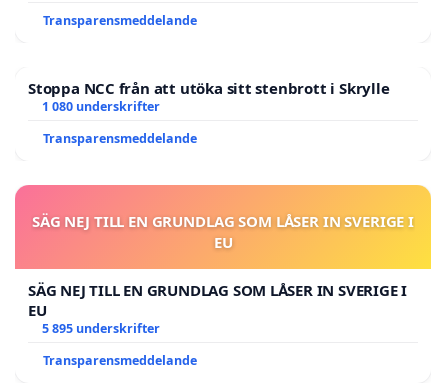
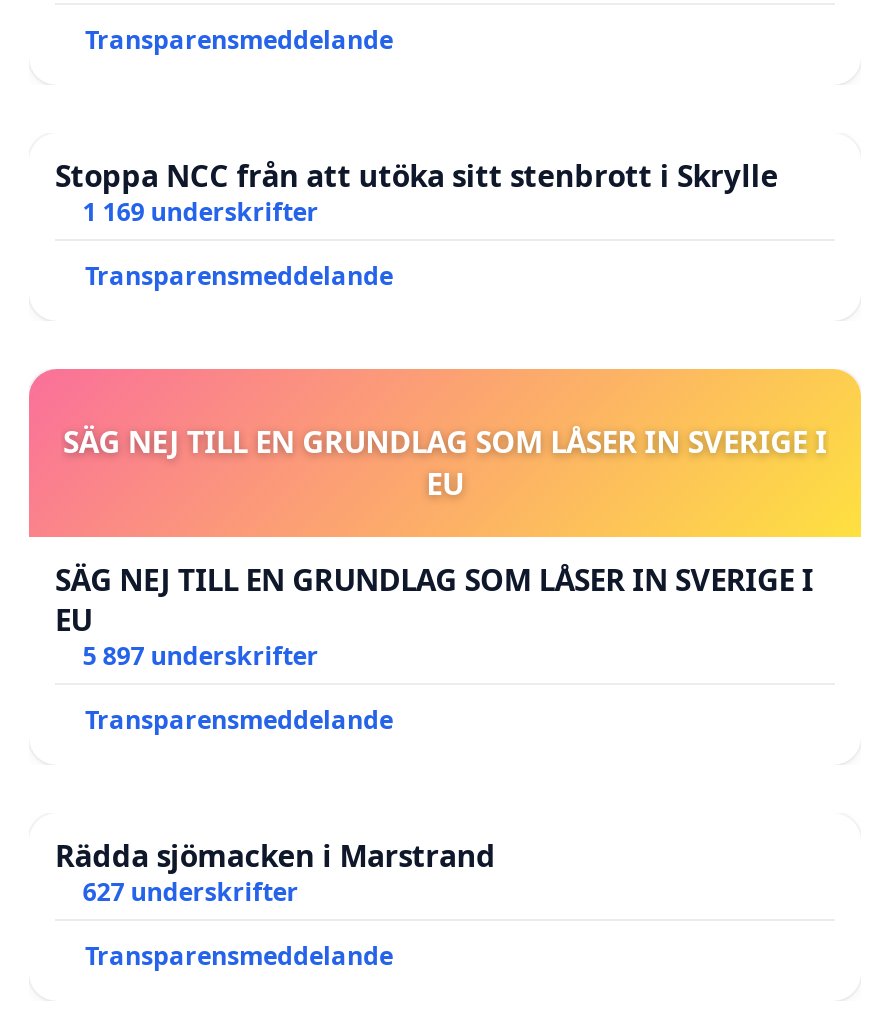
[42,98,160,115] 1 080 underskrifter -> [83,195,319,229] 1 169 underskrifter
[42,320,160,337] 5 895 underskrifter -> [55,639,496,909] 5 897 underskrifter | Transparensmeddelande | Rädda sjömacken i Marstrand | 627 underskrifter

